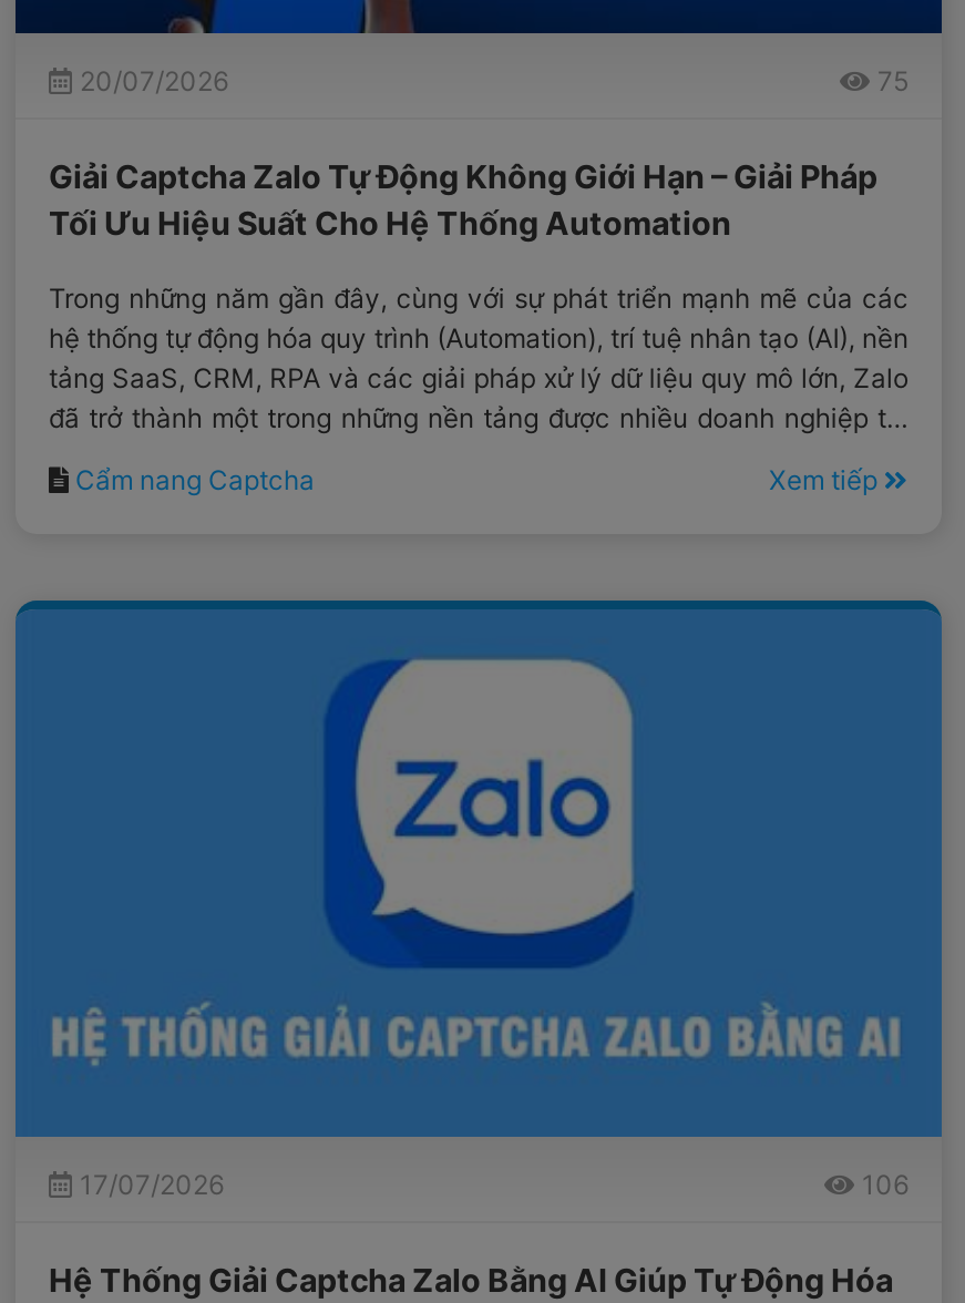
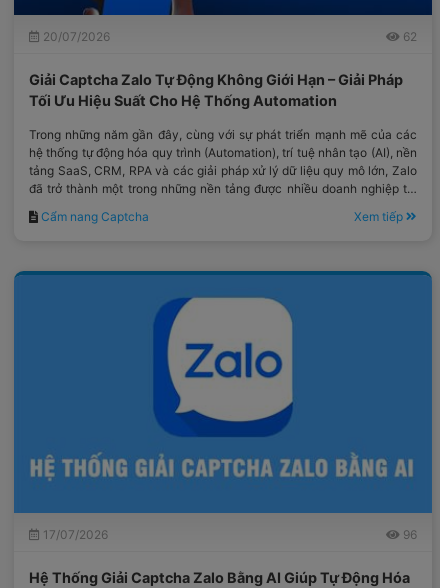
[871,64,908,97] 75 -> [400,29,417,44] 62
[855,1168,908,1201] 106 -> [400,527,417,542] 96

